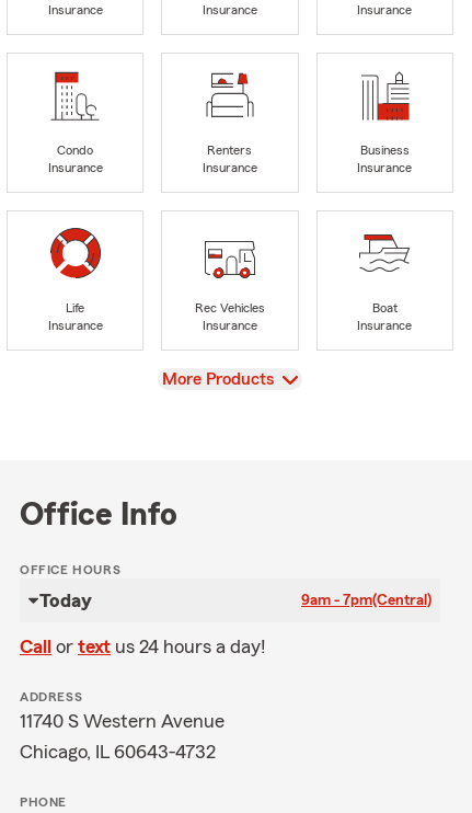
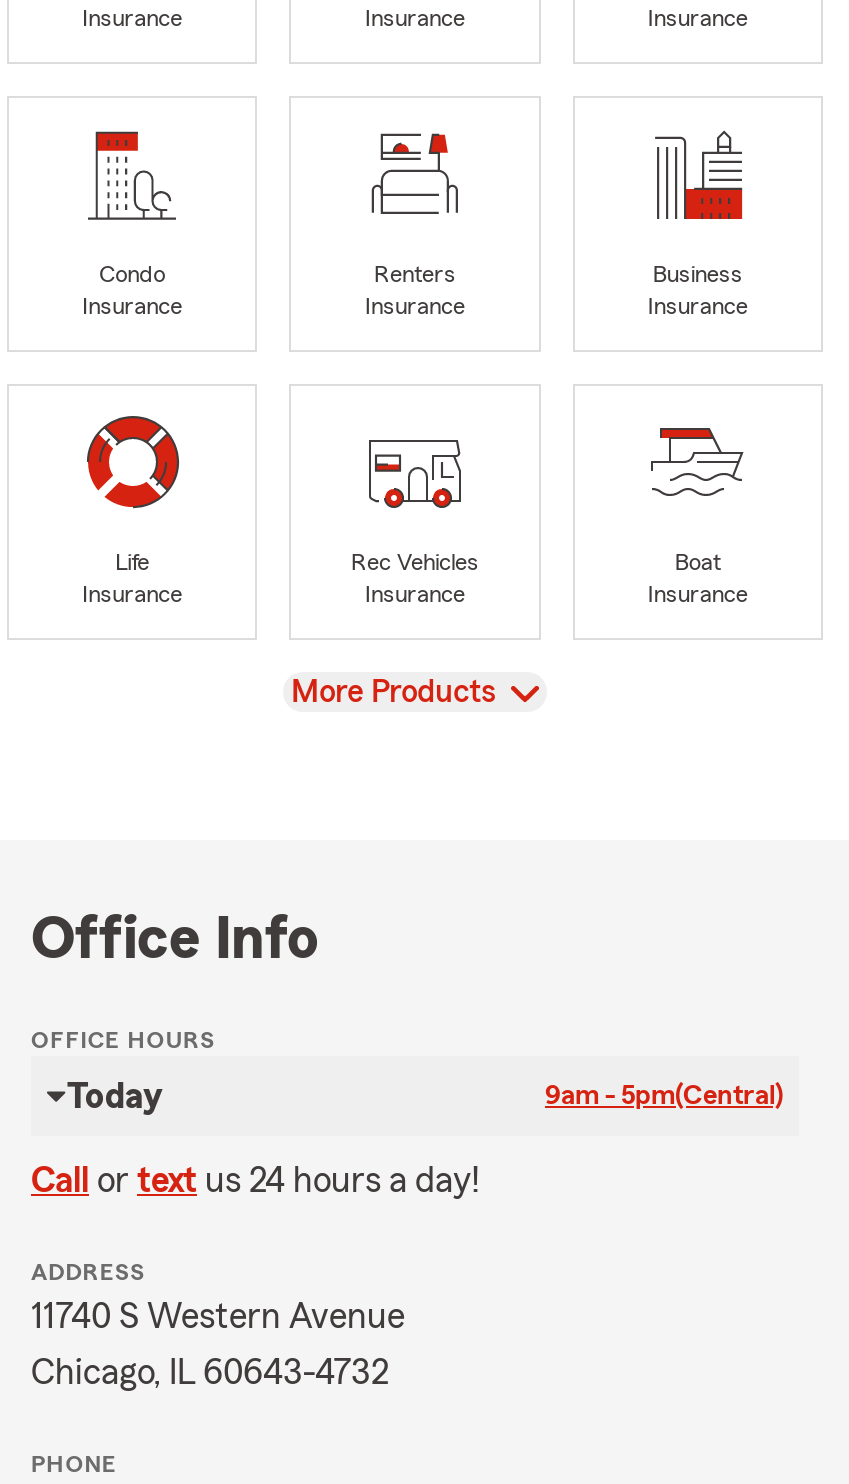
[301,593,431,608] 9am - 7pm(Central) -> [545,1082,783,1110] 9am - 5pm(Central)

